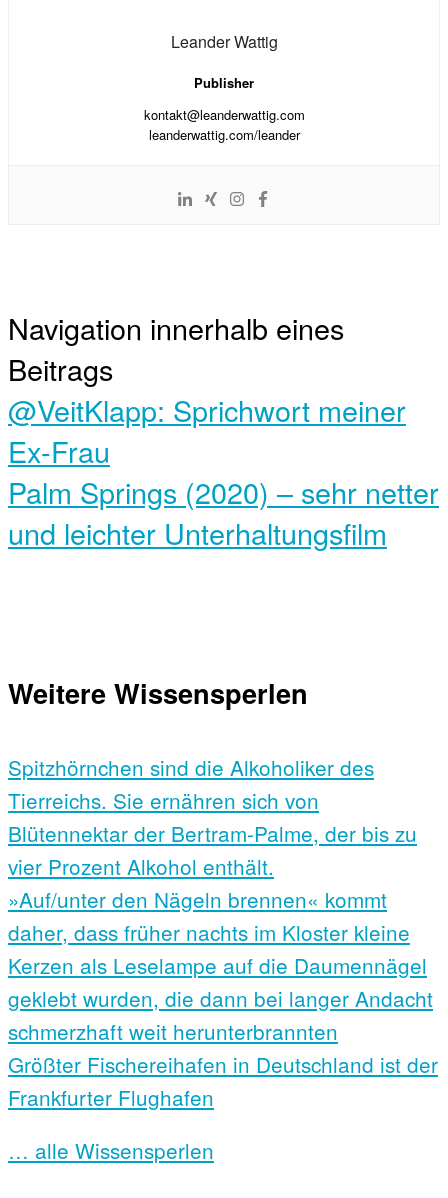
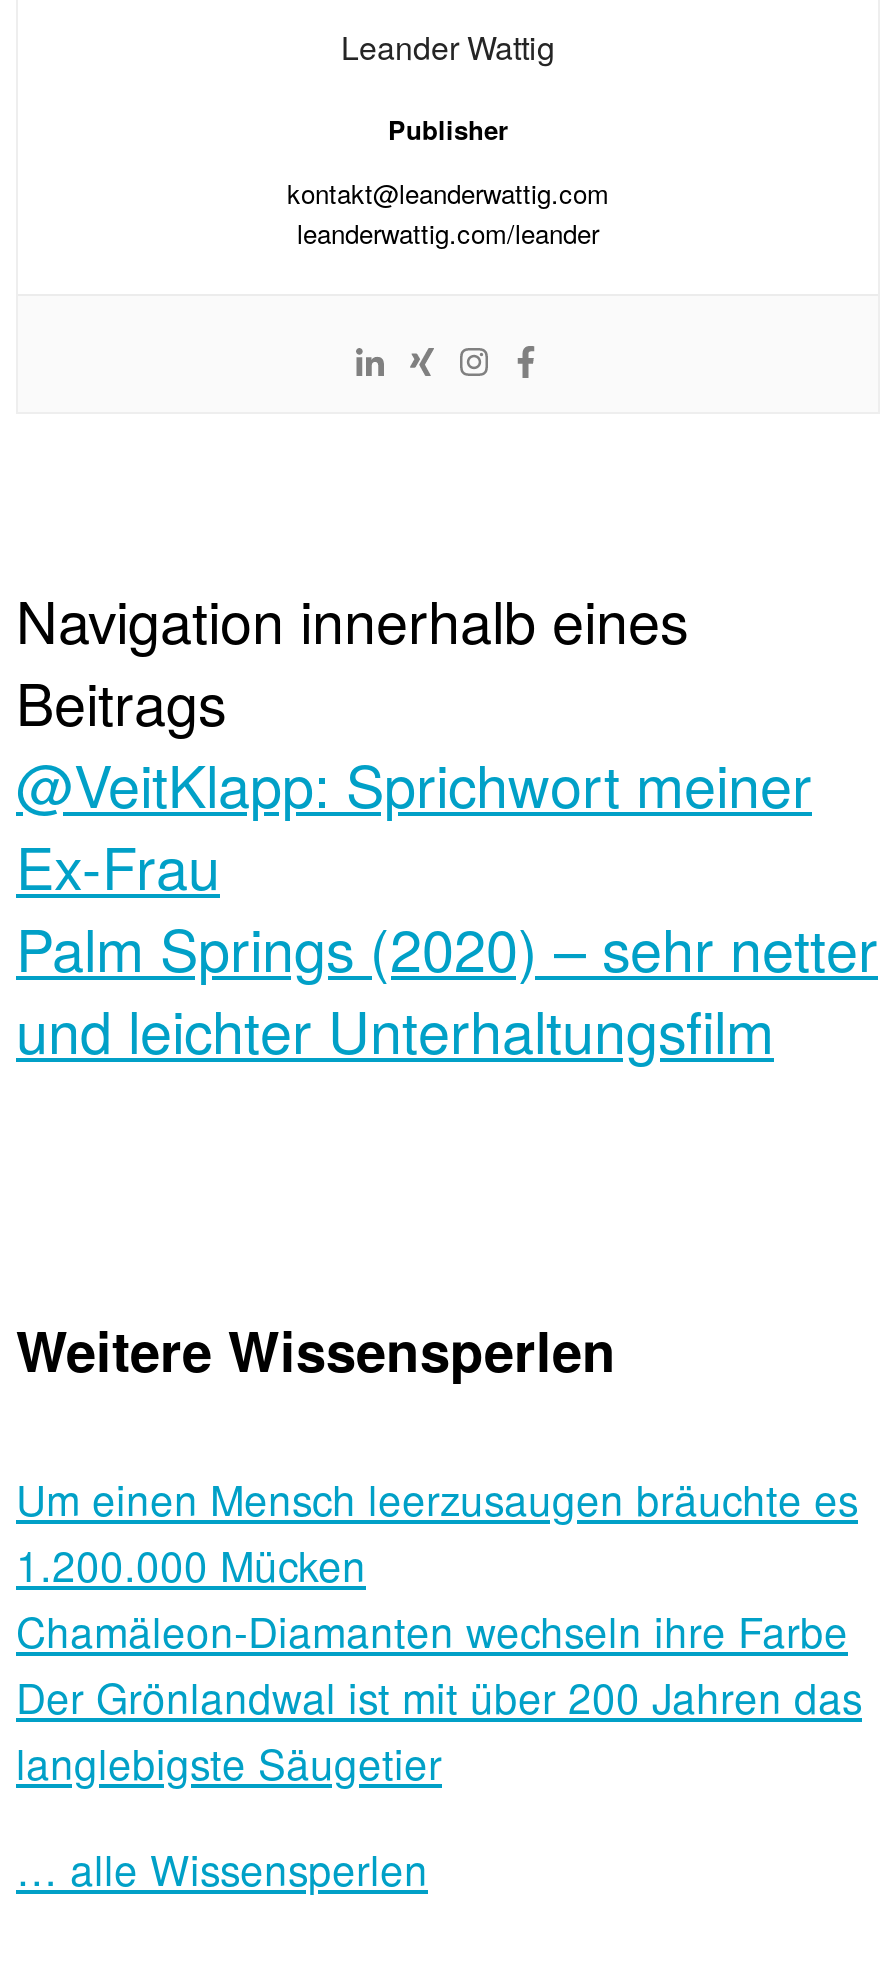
[8,752,438,1112] Spitzhörnchen sind die Alkoholiker des | Tierreichs. Sie ernähren sich von | Blütennektar der Bertram-Palme, der bis zu | vier Prozent Alkohol enthält. | »Auf/unter den Nägeln brennen« kommt | daher, dass früher nachts im Kloster kleine | Kerzen als Leselampe auf die Daumennägel | geklebt wurden, die dann bei langer Andacht | schmerzhaft weit herunterbrannten | Größter Fischereihafen in Deutschland ist der | Frankfurter Flughafen -> [16,1467,862,1791] Um einen Mensch leerzusaugen bräuchte es | 1.200.000 Mücken | Chamäleon-Diamanten wechseln ihre Farbe | Der Grönlandwal ist mit über 200 Jahren das | langlebigste Säugetier

